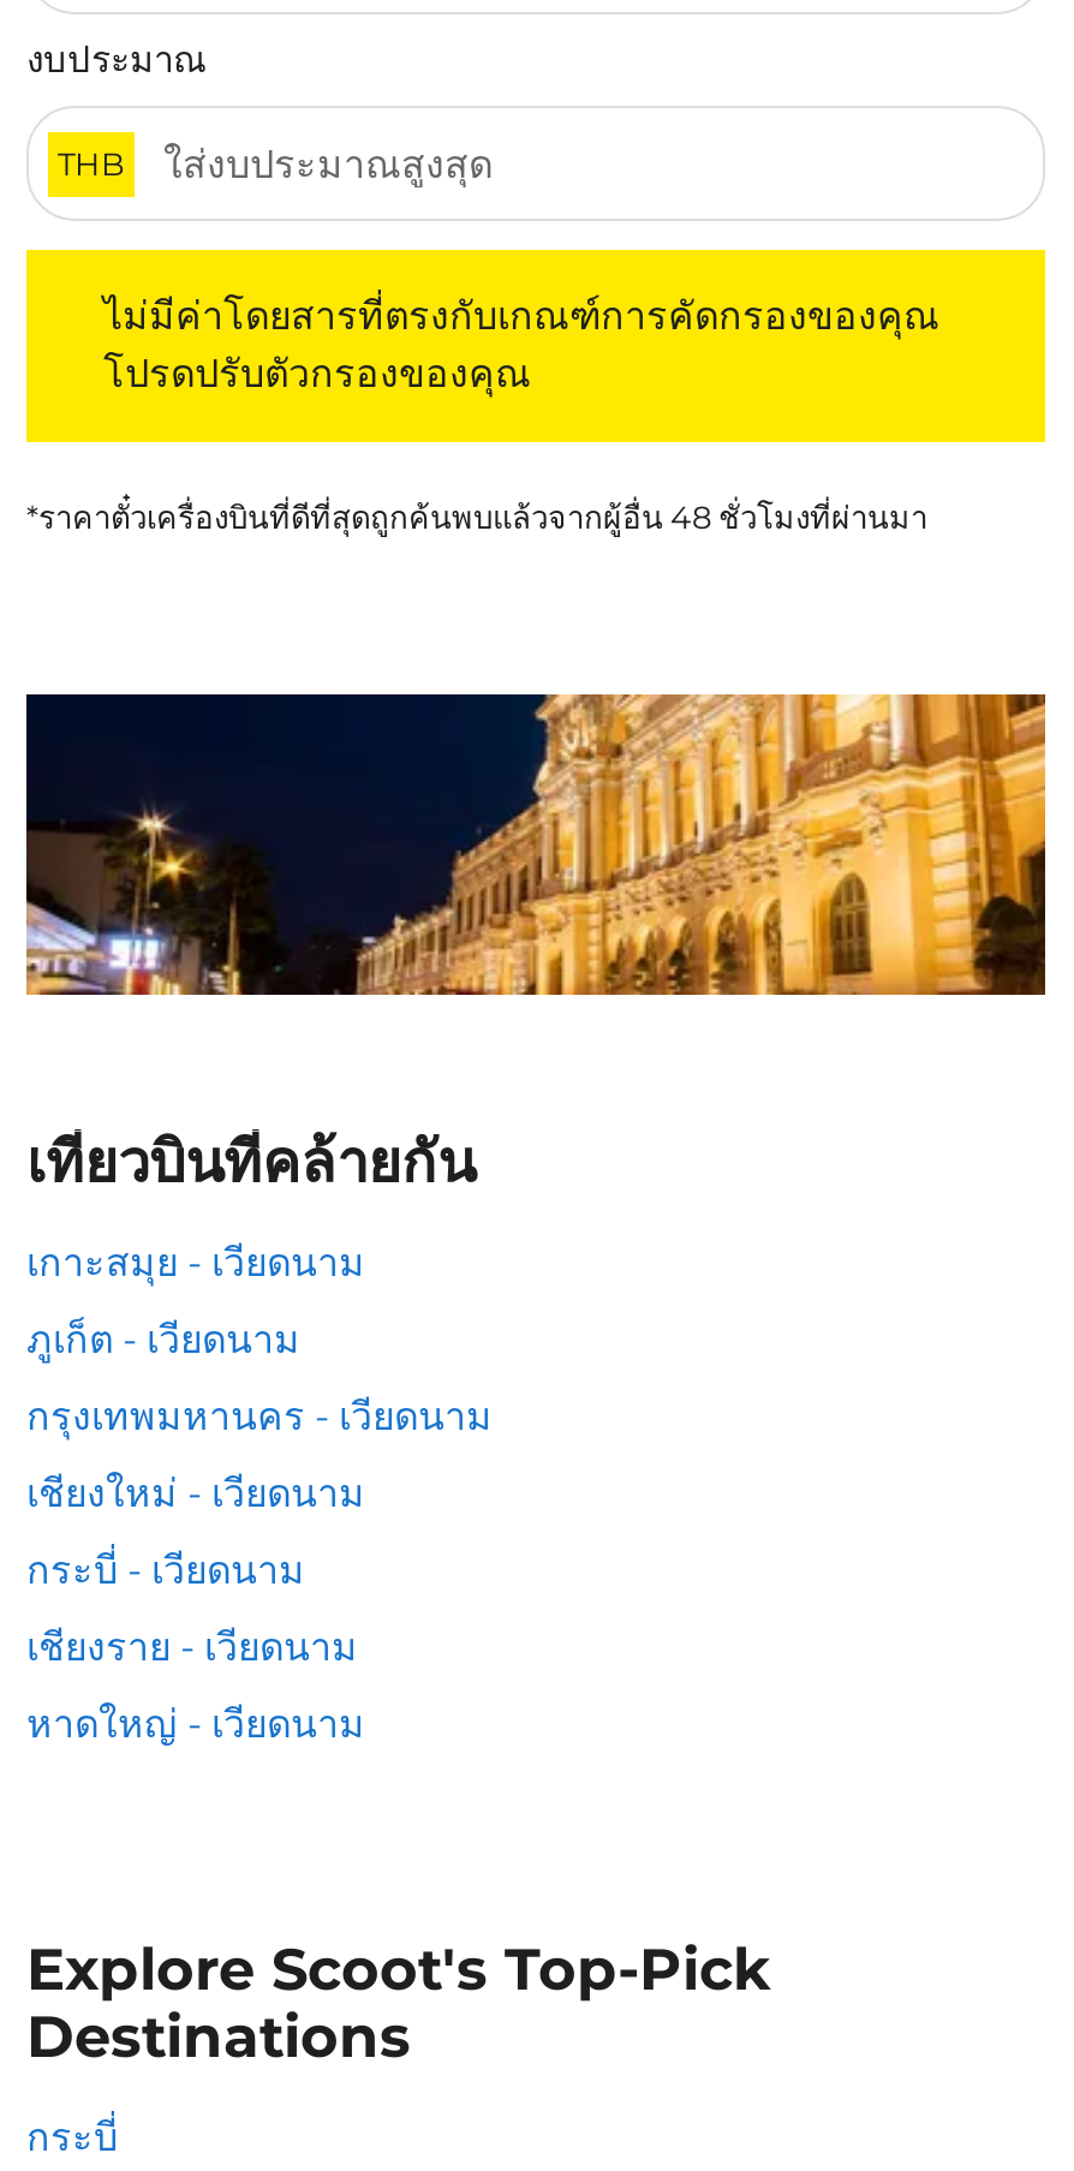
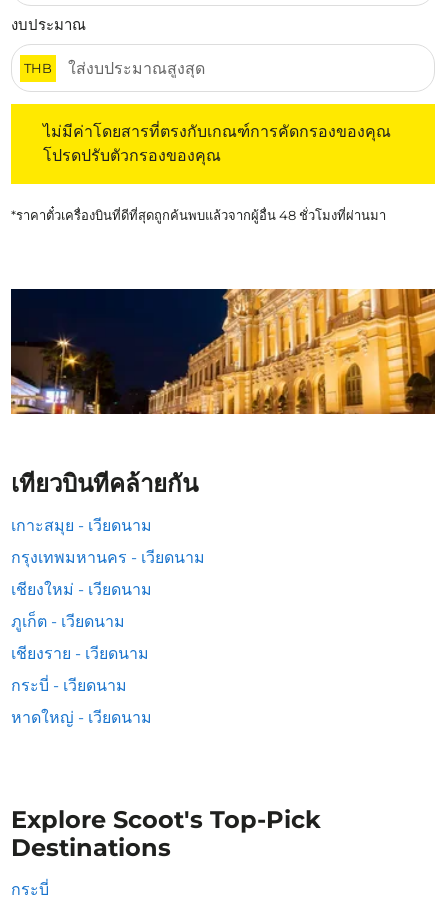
moved [26,1317,300,1362] -> [11,612,125,631]: ภูเก็ต - เวียดนาม
moved [26,1394,493,1516] -> [11,548,205,599]: กรุงเทพมหานคร - เวียดนาม | เชียงใหม่ - เวียดนาม
moved [26,1547,305,1593] -> [11,676,127,695]: กระบี่ - เวียดนาม
moved [26,1624,358,1670] -> [11,644,149,663]: เชียงราย - เวียดนาม

